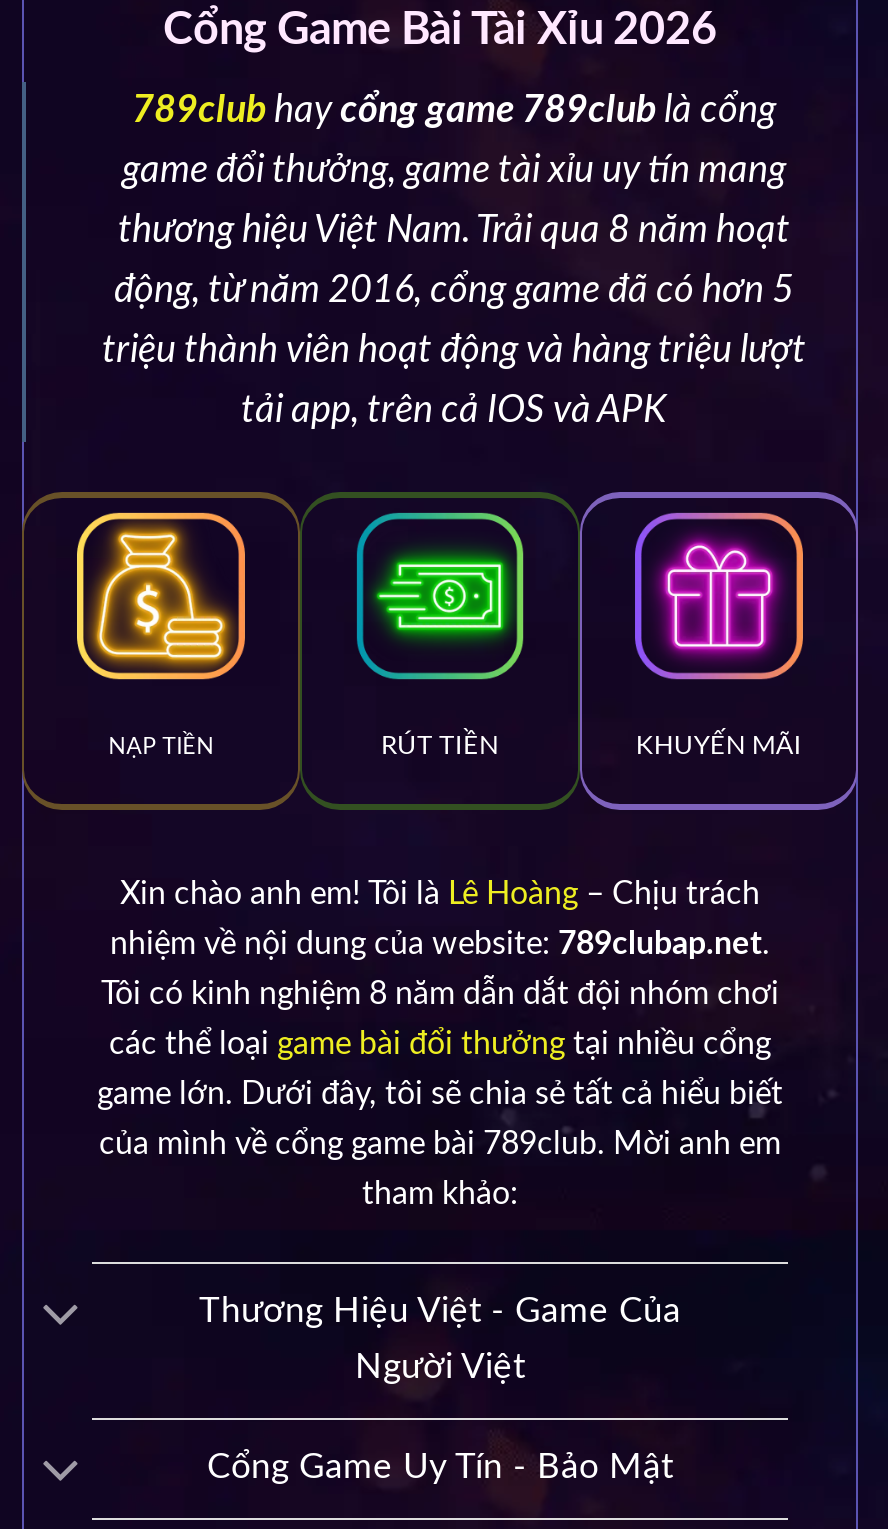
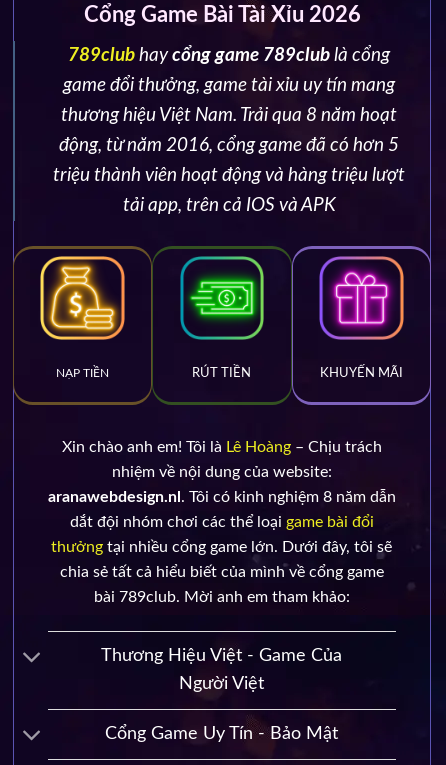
[110,928,770,960] nhiệm về nội dung của website: 789clubap.net. -> [112,464,332,480] nhiệm về nội dung của website:
[101,978,779,1010] Tôi có kinh nghiệm 8 năm dẫn dắt đội nhóm chơi -> [48,489,396,505] aranawebdesign.nl. Tôi có kinh nghiệm 8 năm dẫn
[109,1028,771,1060] các thể loại game bài đổi thưởng tại nhiều cổng -> [70,514,374,530] dắt đội nhóm chơi các thể loại game bài đổi
[97,1078,783,1110] game lớn. Dưới đây, tôi sẽ chia sẻ tất cả hiểu biết -> [51,539,392,555] thưởng tại nhiều cổng game lớn. Dưới đây, tôi sẽ
[99,1128,781,1160] của mình về cổng game bài 789club. Mời anh em -> [60,564,384,580] chia sẻ tất cả hiểu biết của mình về cổng game
[362,1178,518,1210] tham khảo: -> [94,589,350,605] bài 789club. Mời anh em tham khảo:

